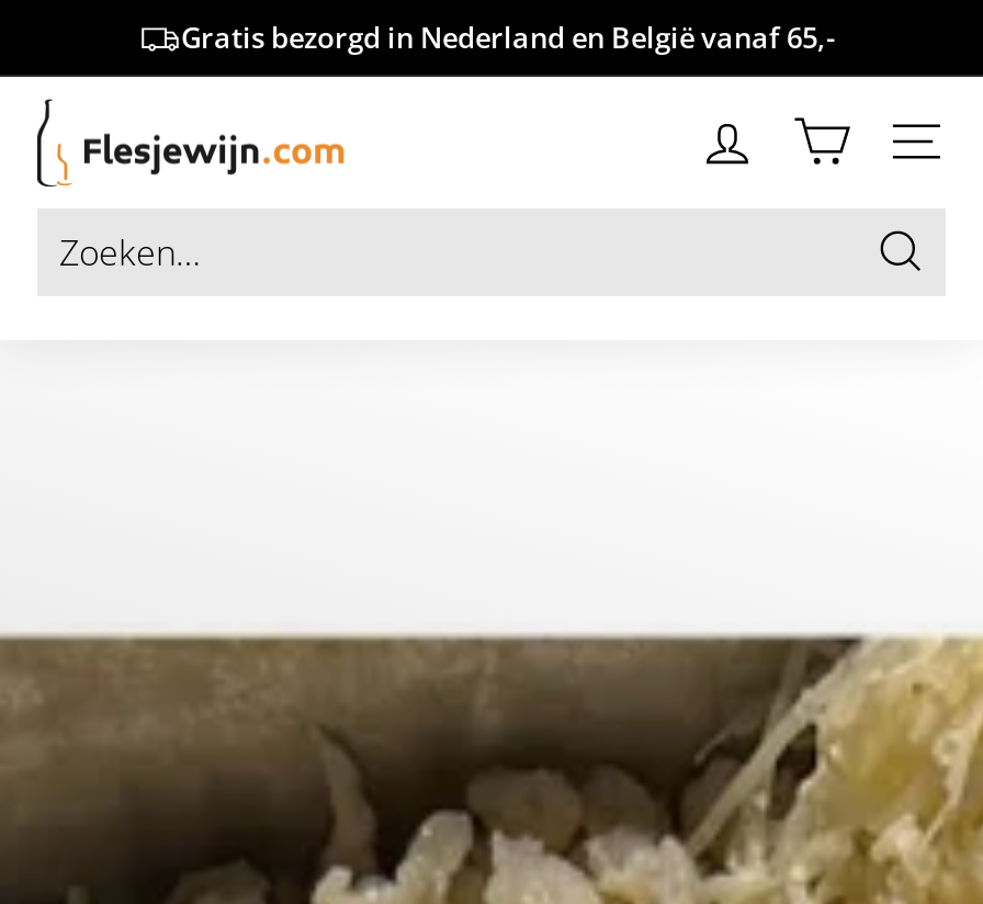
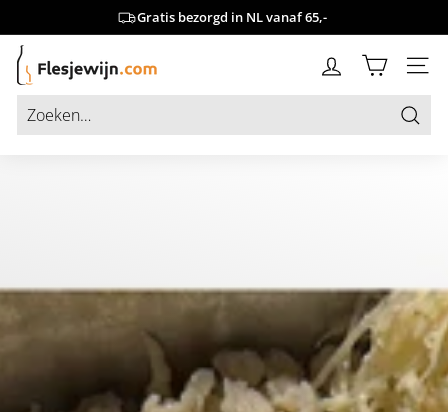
[181,17,835,57] Gratis bezorgd in Nederland en België vanaf 65,- -> [136,8,326,26] Gratis bezorgd in NL vanaf 65,-

